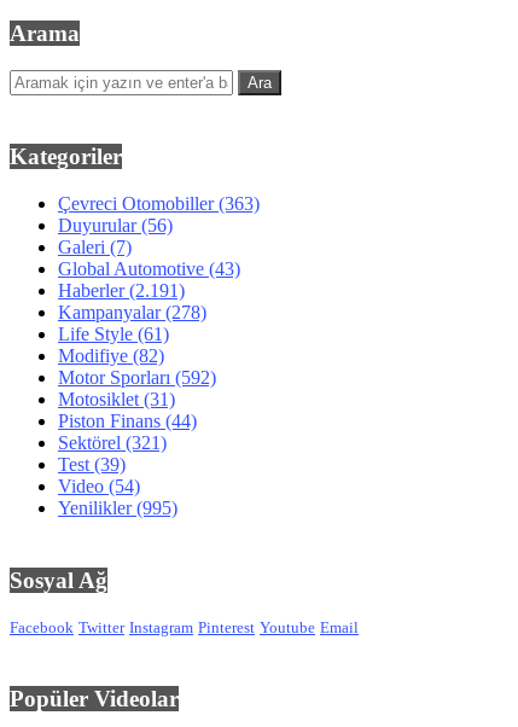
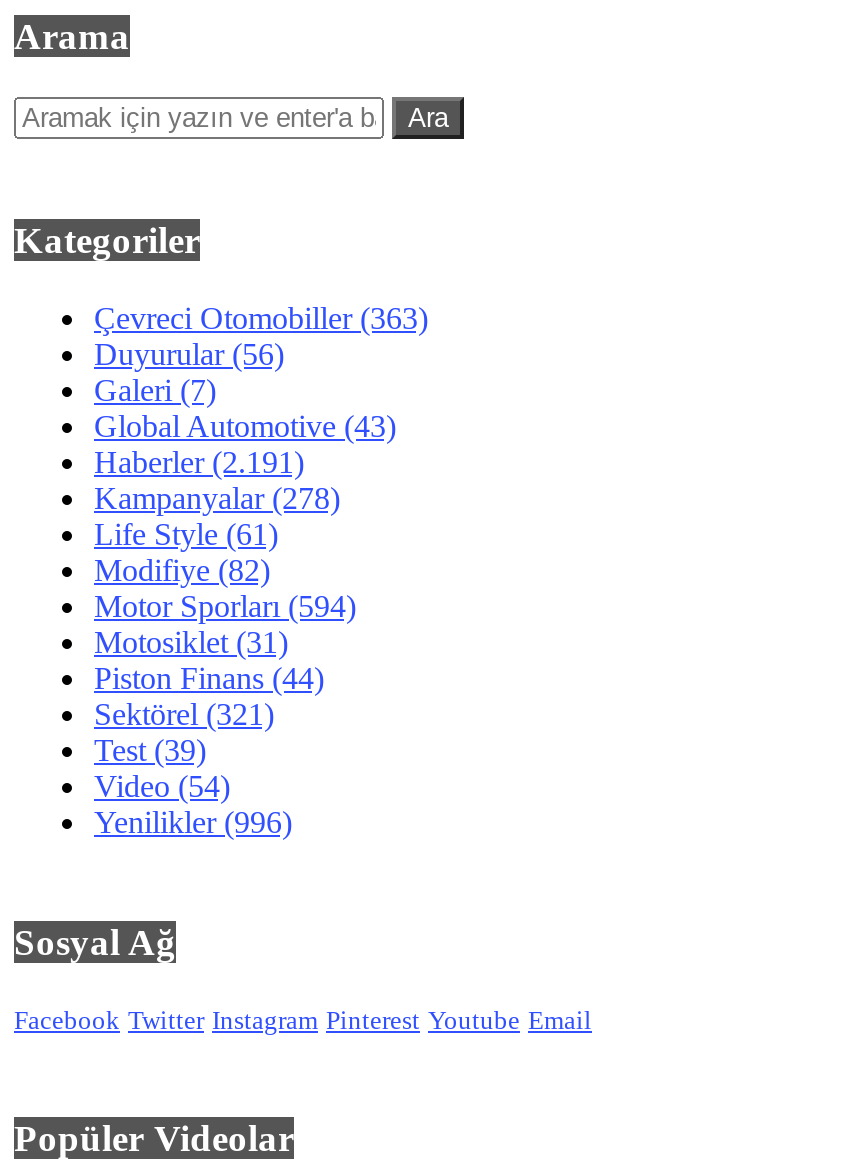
[58,367,216,387] Motor Sporları (592) -> [94,588,356,622] Motor Sporları (594)
[58,497,177,517] Yenilikler(995) -> [94,804,292,838] Yenilikler(996)

